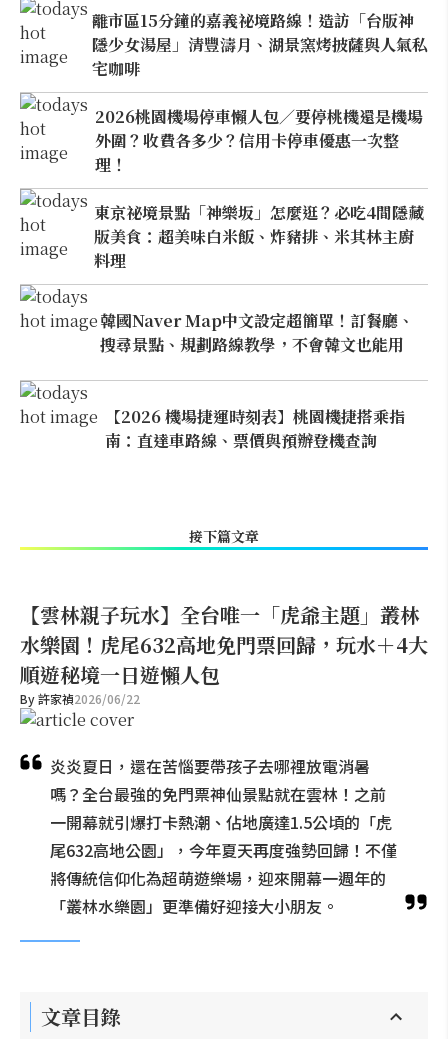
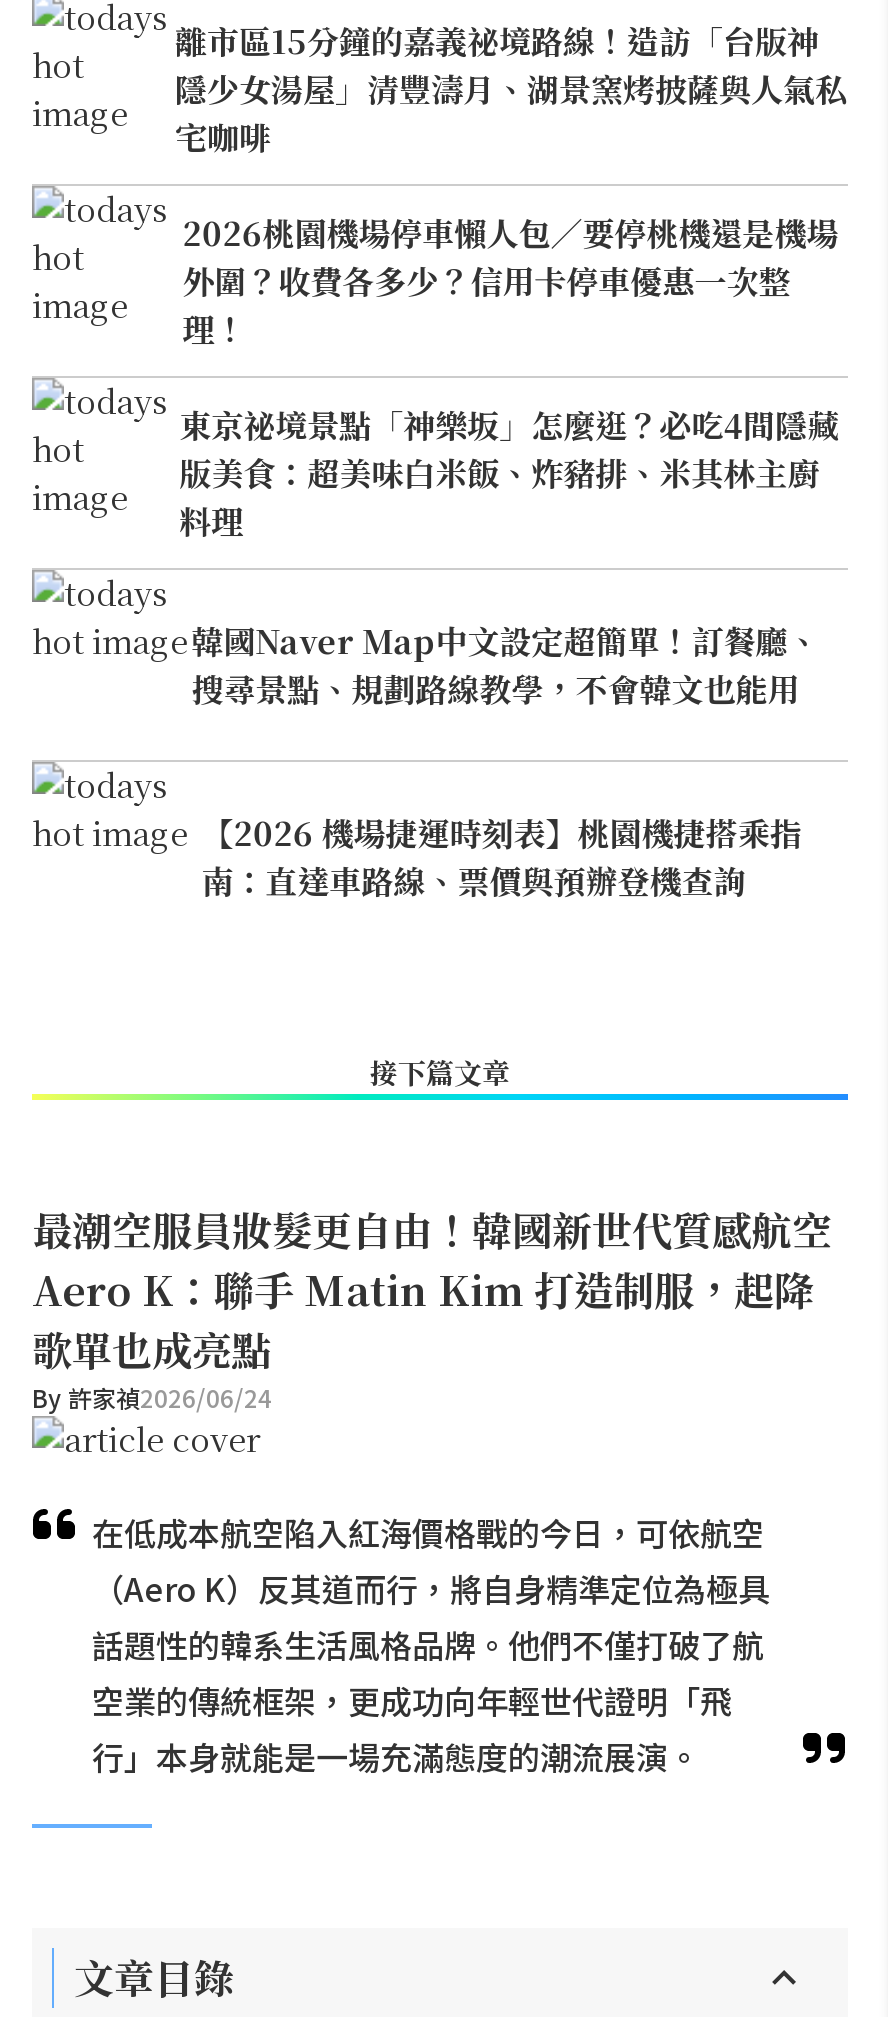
[20,600,428,707] 【雲林親子玩水】全台唯一「虎爺主題」叢林 | 水樂園！虎尾632高地免門票回歸，玩水＋4大 | 順遊秘境一日遊懶人包 | By 許家禎2026/06/22 -> [32,1200,832,1414] 最潮空服員妝髮更自由！韓國新世代質感航空 | Aero K：聯手 Matin Kim 打造制服，起降 | 歌單也成亮點 | By 許家禎2026/06/24
[50,754,397,918] 炎炎夏日，還在苦惱要帶孩子去哪裡放電消暑 | 嗎？全台最強的免門票神仙景點就在雲林！之前 | 一開幕就引爆打卡熱潮、佔地廣達1.5公頃的「虎 | 尾632高地公園」，今年夏天再度強勢回歸！不僅 | 將傳統信仰化為超萌遊樂場，迎來開幕一週年的 | 「叢林水樂園」更準備好迎接大小朋友。 -> [92,1508,770,1780] 在低成本航空陷入紅海價格戰的今日，可依航空 | （Aero K）反其道而行，將自身精準定位為極具 | 話題性的韓系生活風格品牌。他們不僅打破了航 | 空業的傳統框架，更成功向年輕世代證明「飛 | 行」本身就能是一場充滿態度的潮流展演。

